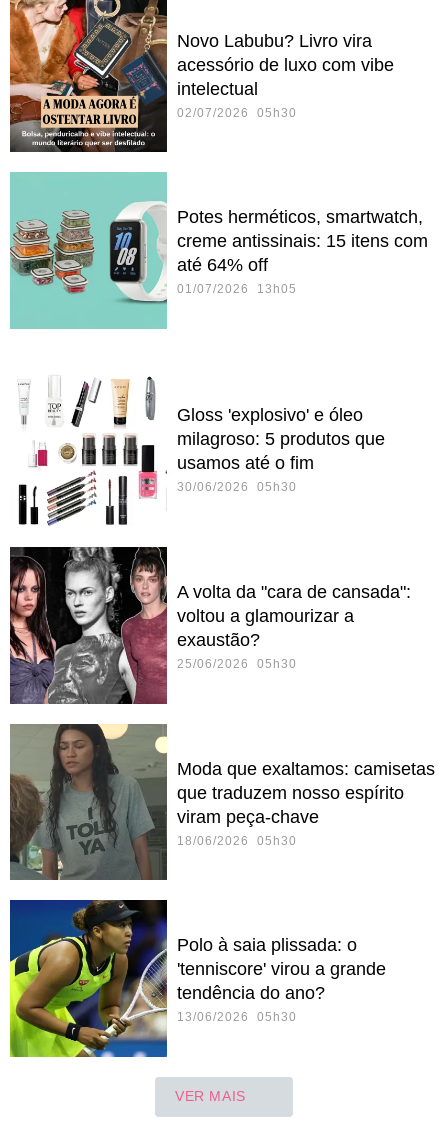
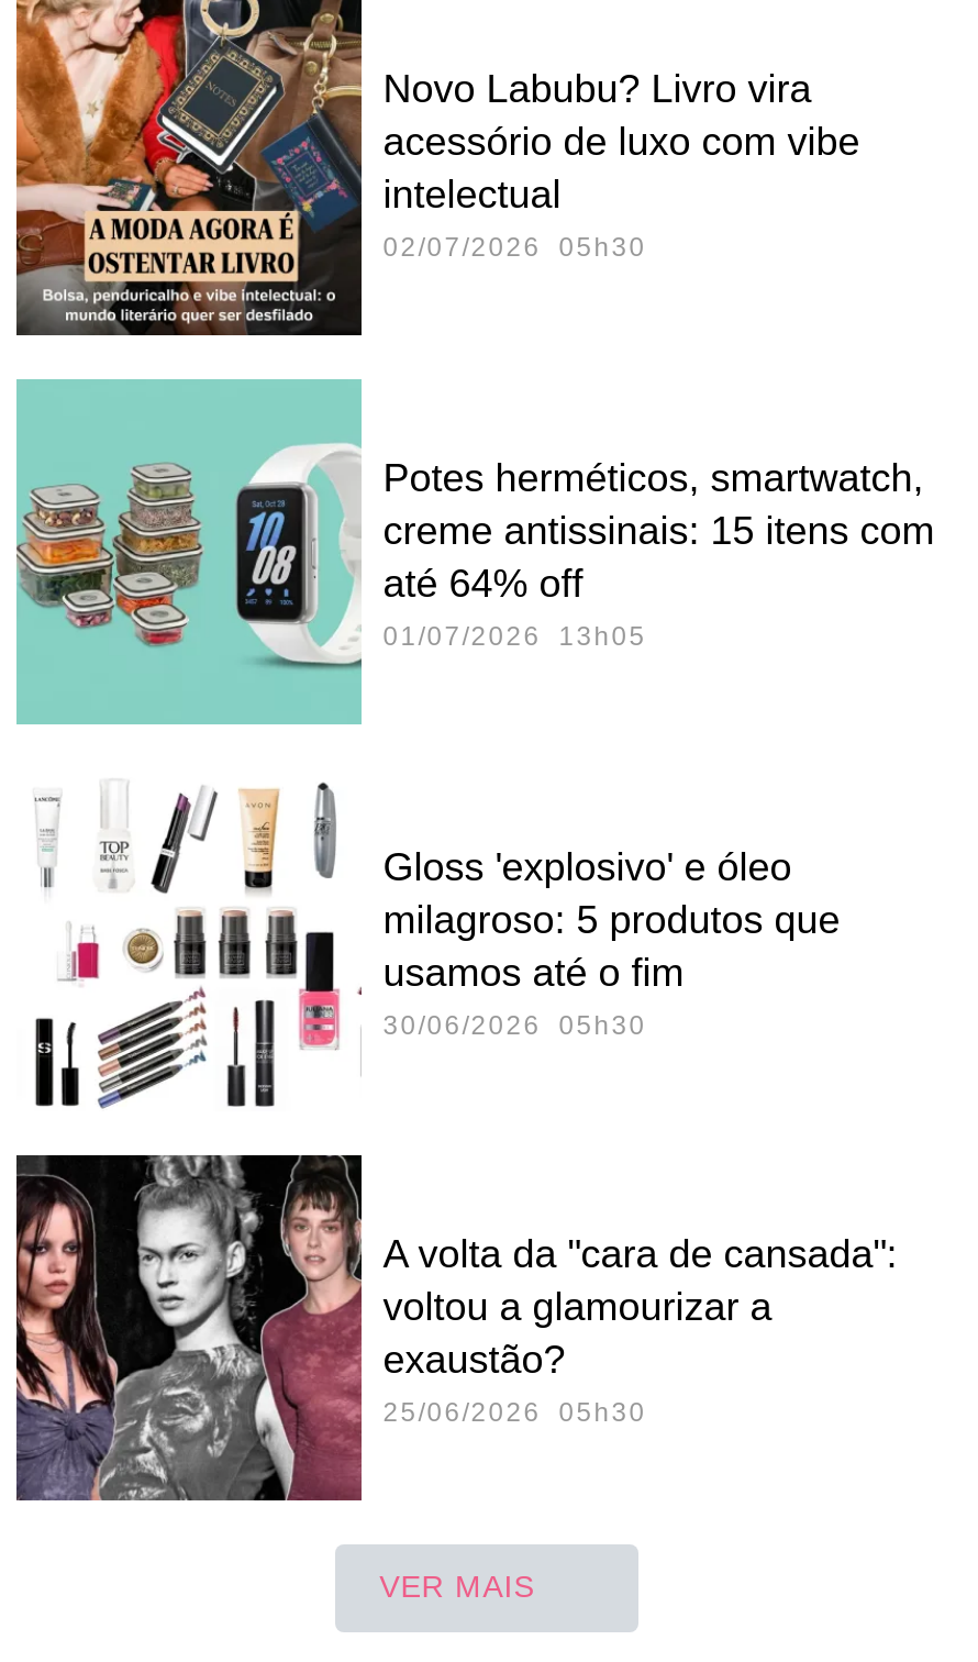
[9,723,435,881] [image] | Moda que exaltamos: camisetas | que traduzem nosso espírito | viram peça-chave | 18/06/2026 05h30 -> none
[9,899,386,1058] [image] | Polo à saia plissada: o | 'tenniscore' virou a grande | tendência do ano? | 13/06/2026 05h30 -> none

